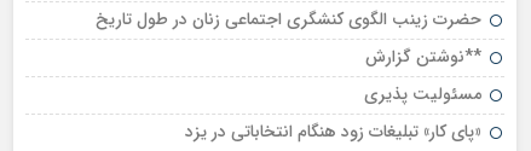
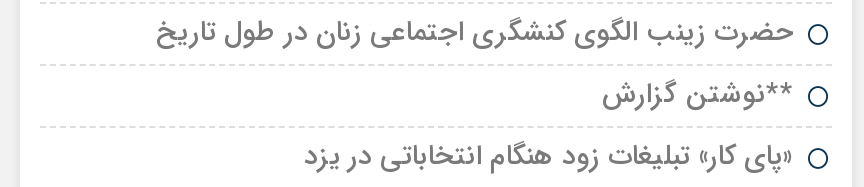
[364,81,481,108] مسئولیت پذیری -> none

